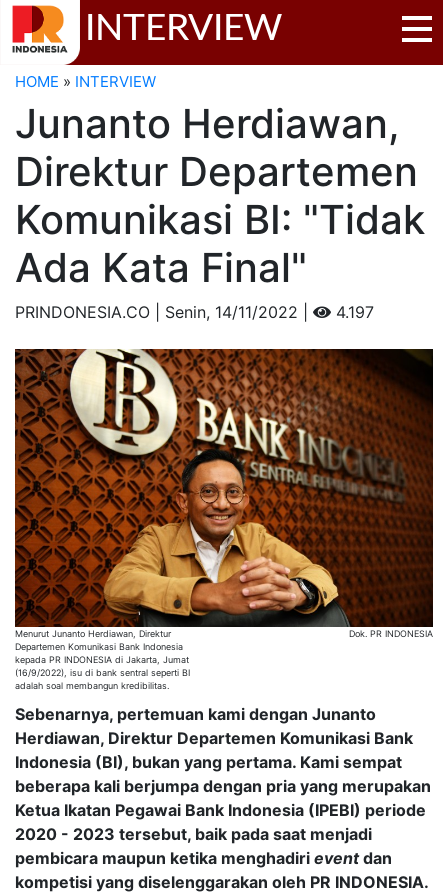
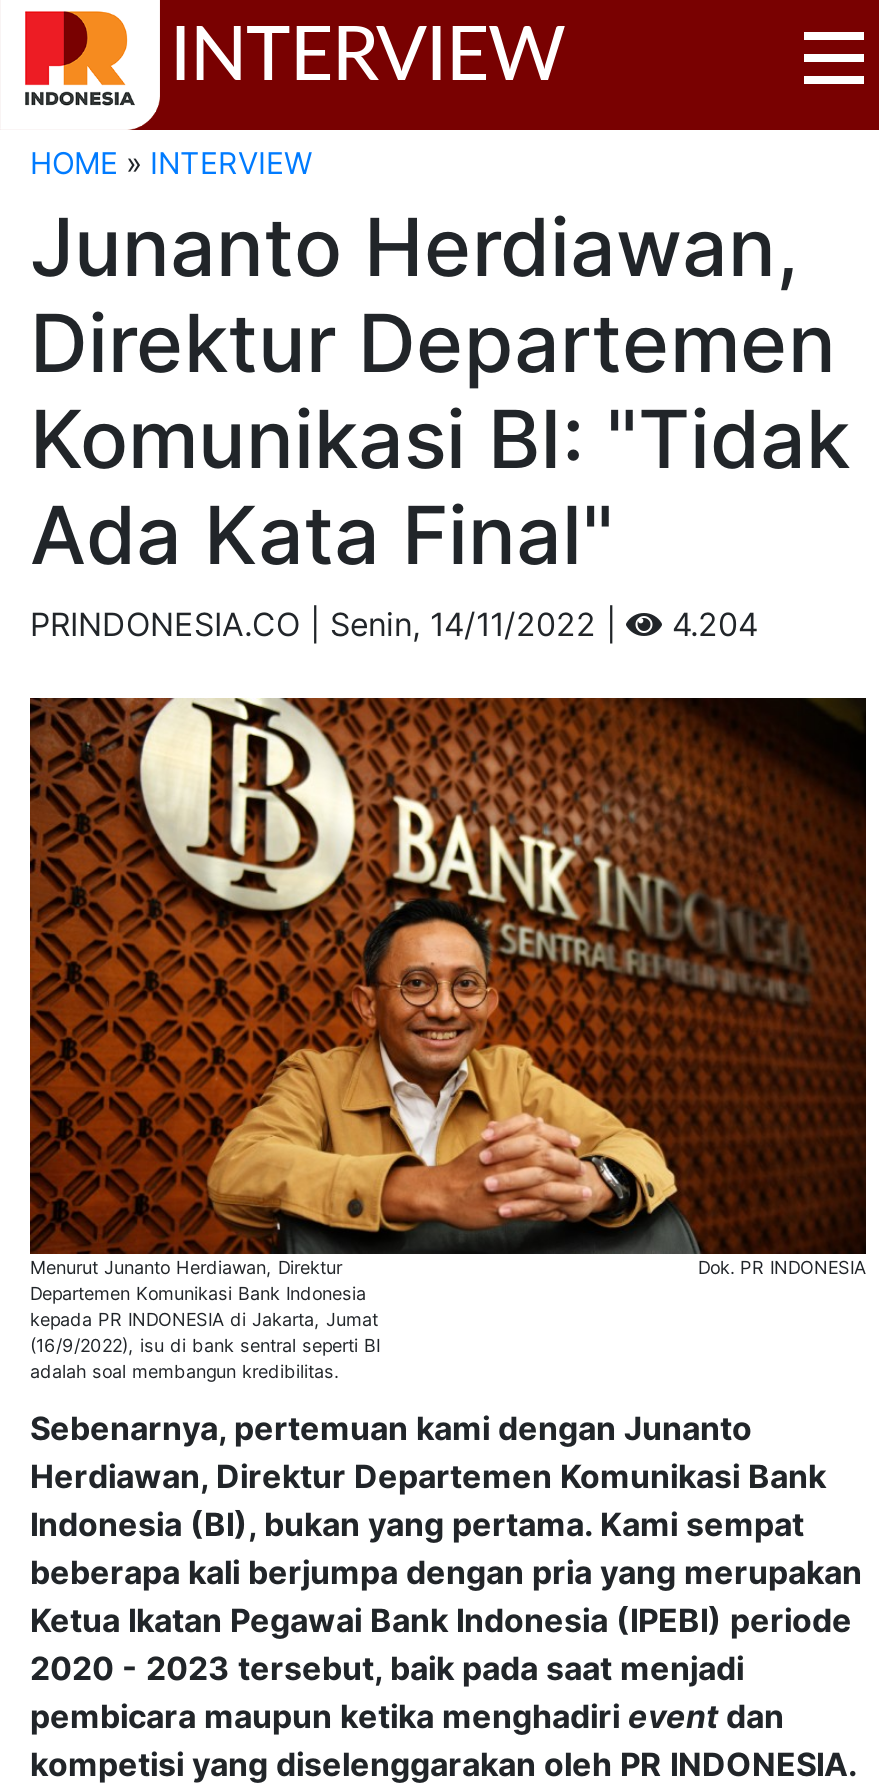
[331,302,374,322] 4.197 -> [662,604,758,644] 4.204

